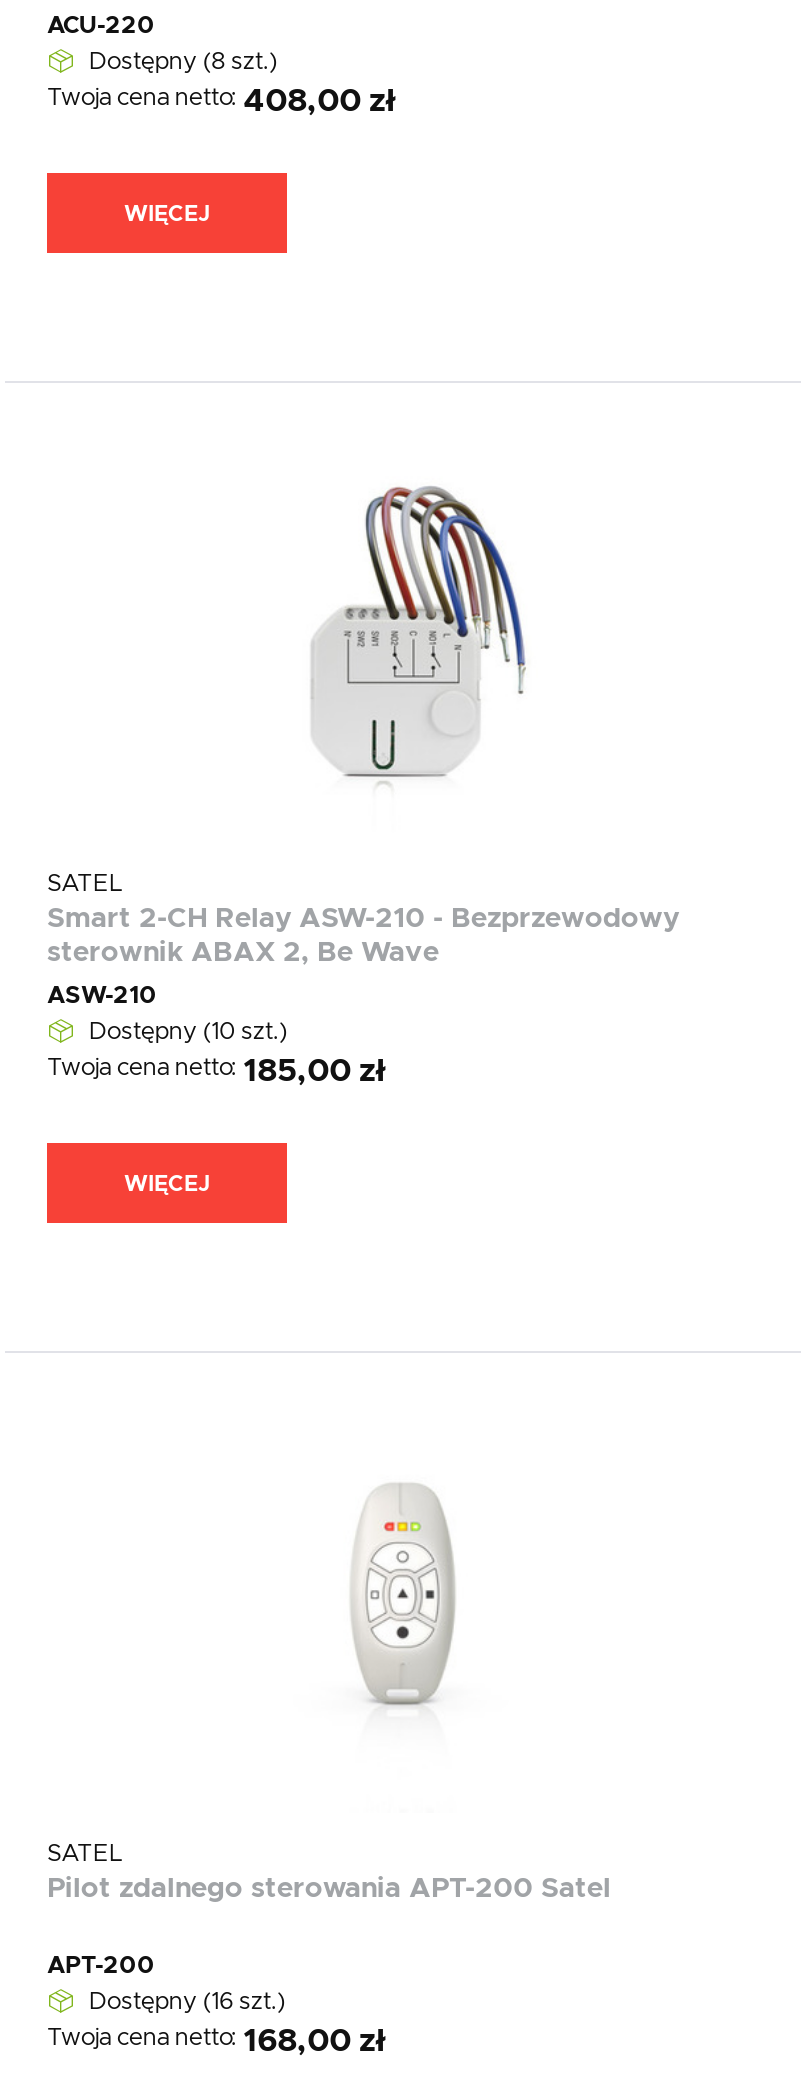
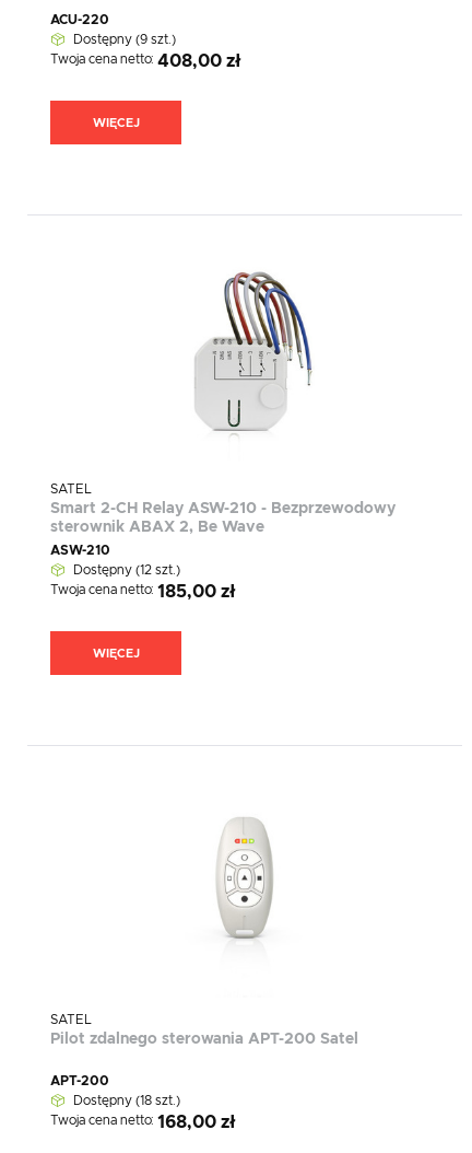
[89,50,277,74] Dostępny (8 szt.) -> [73,33,176,46] Dostępny (9 szt.)
[89,1020,287,1044] Dostępny (10 szt.) -> [73,564,180,577] Dostępny (12 szt.)
[89,1990,285,2014] Dostępny (16 szt.) -> [73,1094,180,1107] Dostępny (18 szt.)

